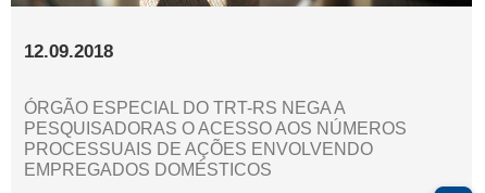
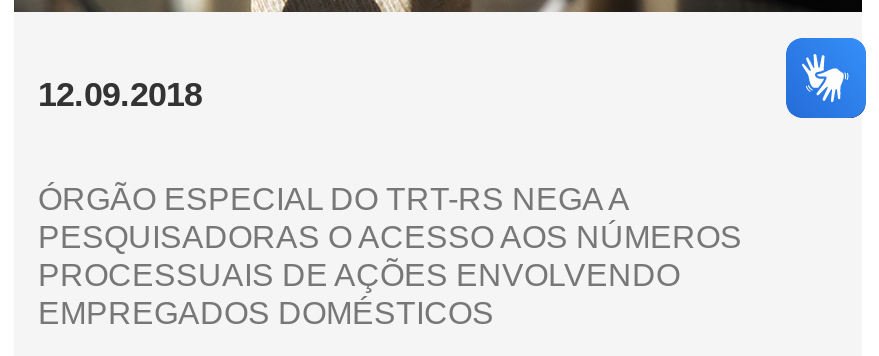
none -> [784,36,868,120] [image]

